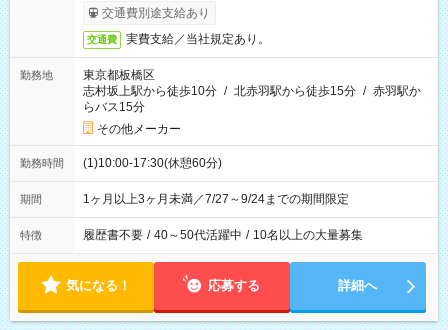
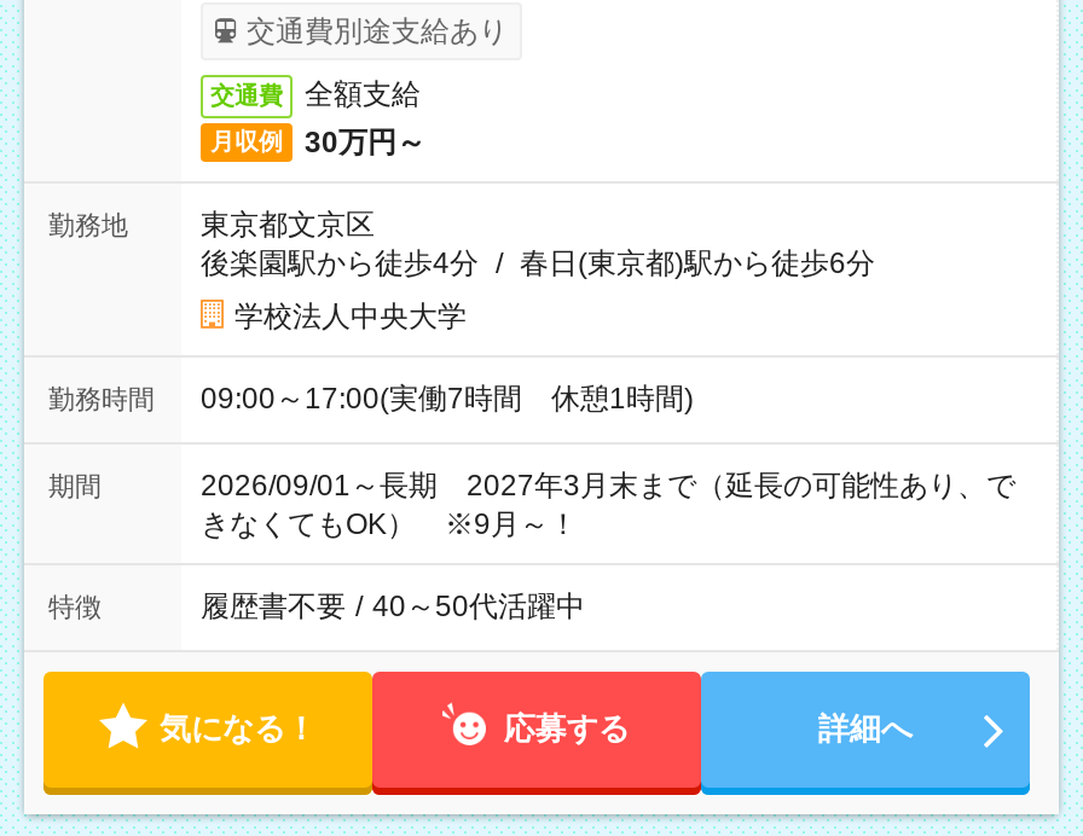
[126,32,270,46] 実費支給／当社規定あり。 -> [210,78,425,159] 全額支給 | 月収例 | 30万円～
[83,68,421,114] 東京都板橋区 | 志村坂上駅から徒歩10分 / 北赤羽駅から徒歩15分 / 赤羽駅か | らバス15分 -> [201,208,875,280] 東京都文京区 | 後楽園駅から徒歩4分 / 春日(東京都)駅から徒歩6分
[97,122,181,136] その他メーカー -> [234,300,467,333] 学校法人中央大学
[83,156,222,170] (1)10:00-17:30(休憩60分) -> [201,382,694,416] 09:00～17:00(実働7時間 休憩1時間)
[83,192,349,206] 1ヶ月以上3ヶ月未満／7/27～9/24までの期間限定 -> [201,469,1015,541] 2026/09/01～長期 2027年3月末まで（延長の可能性あり、で | きなくてもOK） ※9月～！
[83,228,363,242] 履歴書不要 / 40～50代活躍中 / 10名以上の大量募集 -> [201,590,585,623] 履歴書不要 / 40～50代活躍中

